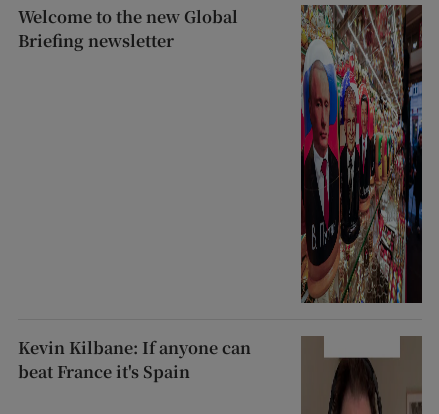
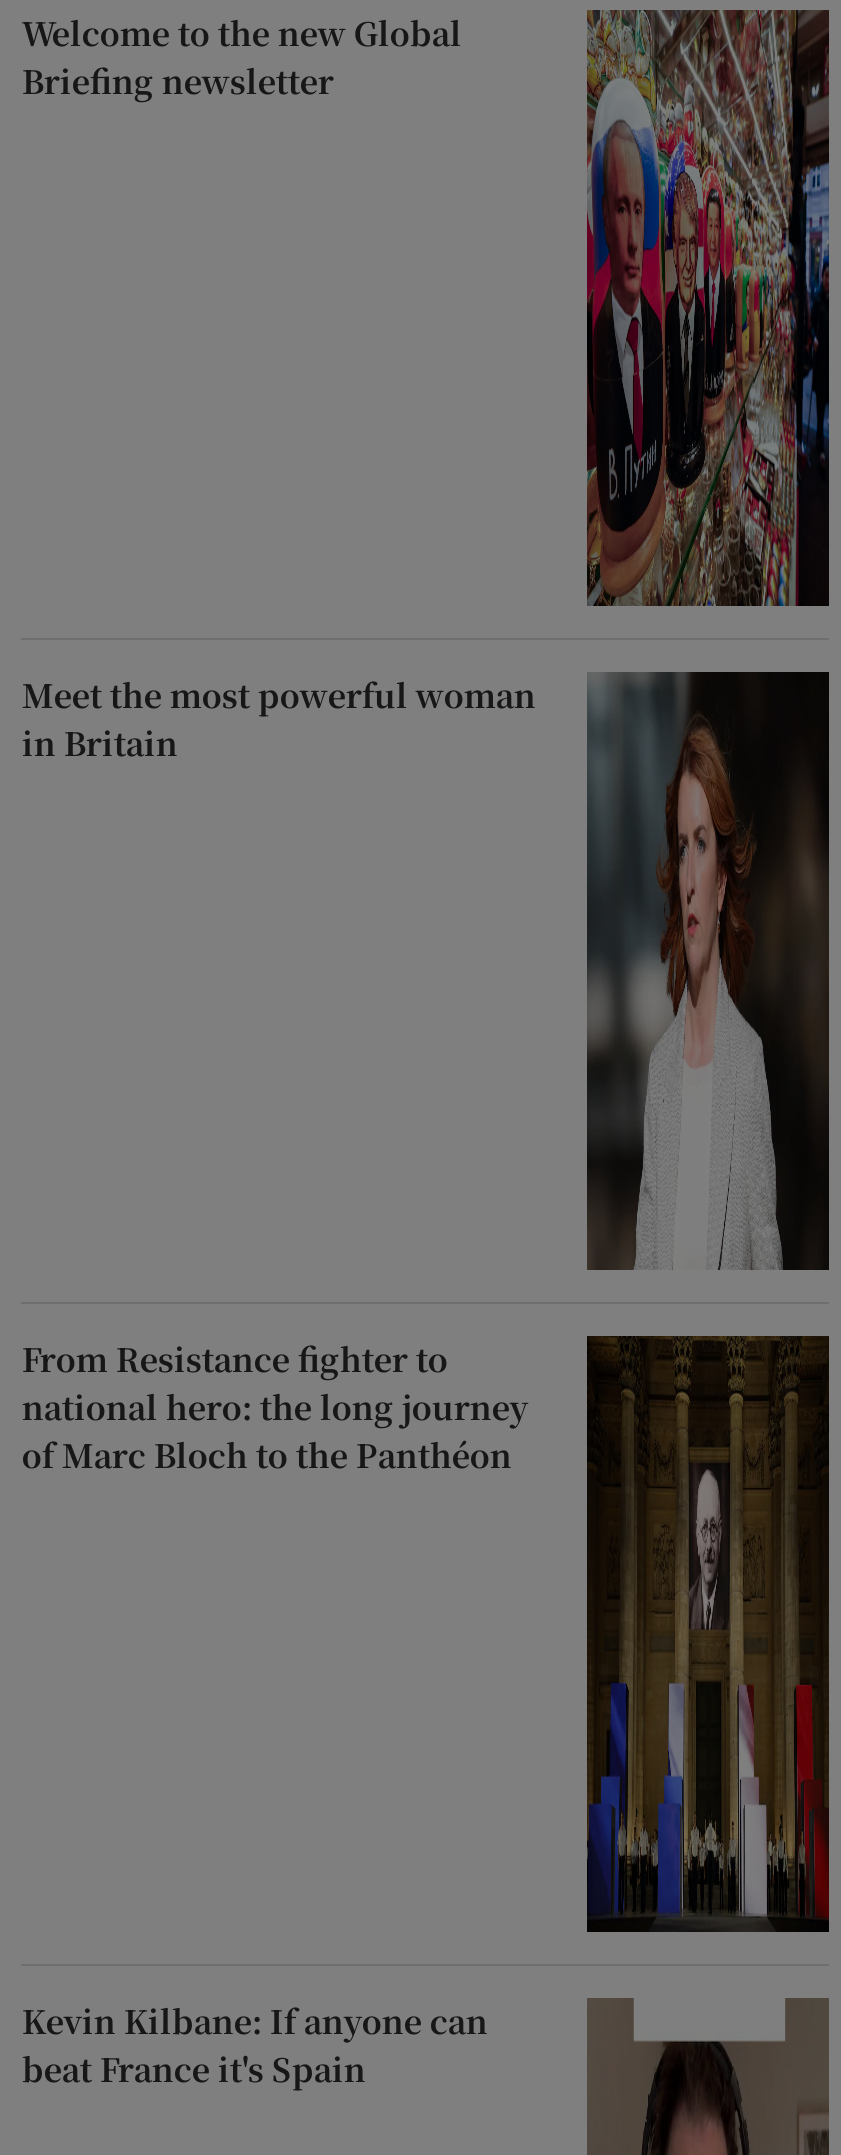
none -> [22,670,831,1274] [image] | Meet the most powerful woman | in Britain
none -> [22,1334,829,1934] [image] | From Resistance fighter to | national hero: the long journey | of Marc Bloch to the Panthéon

